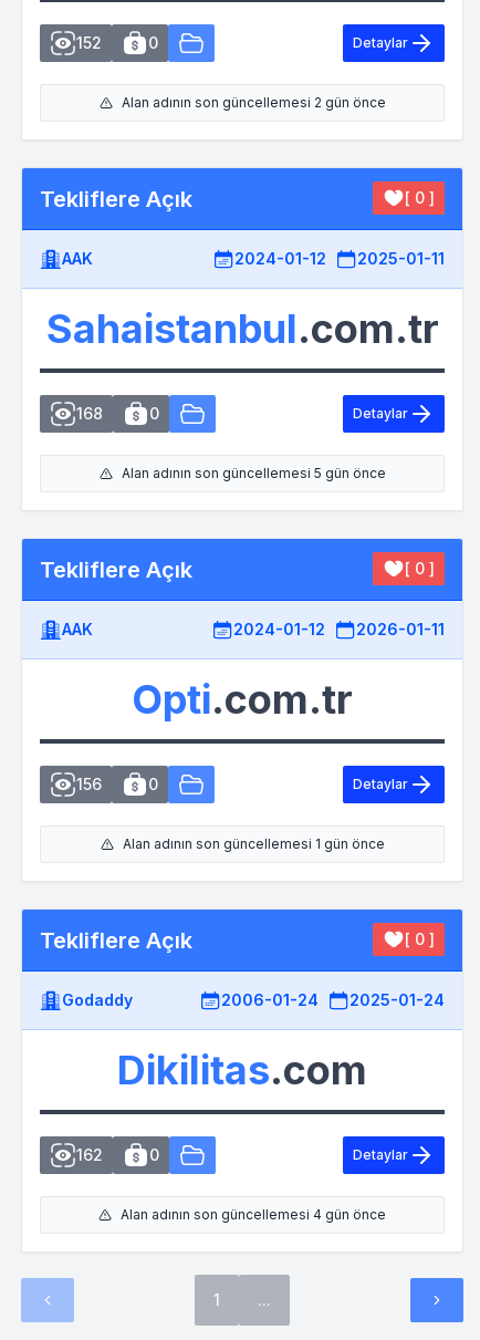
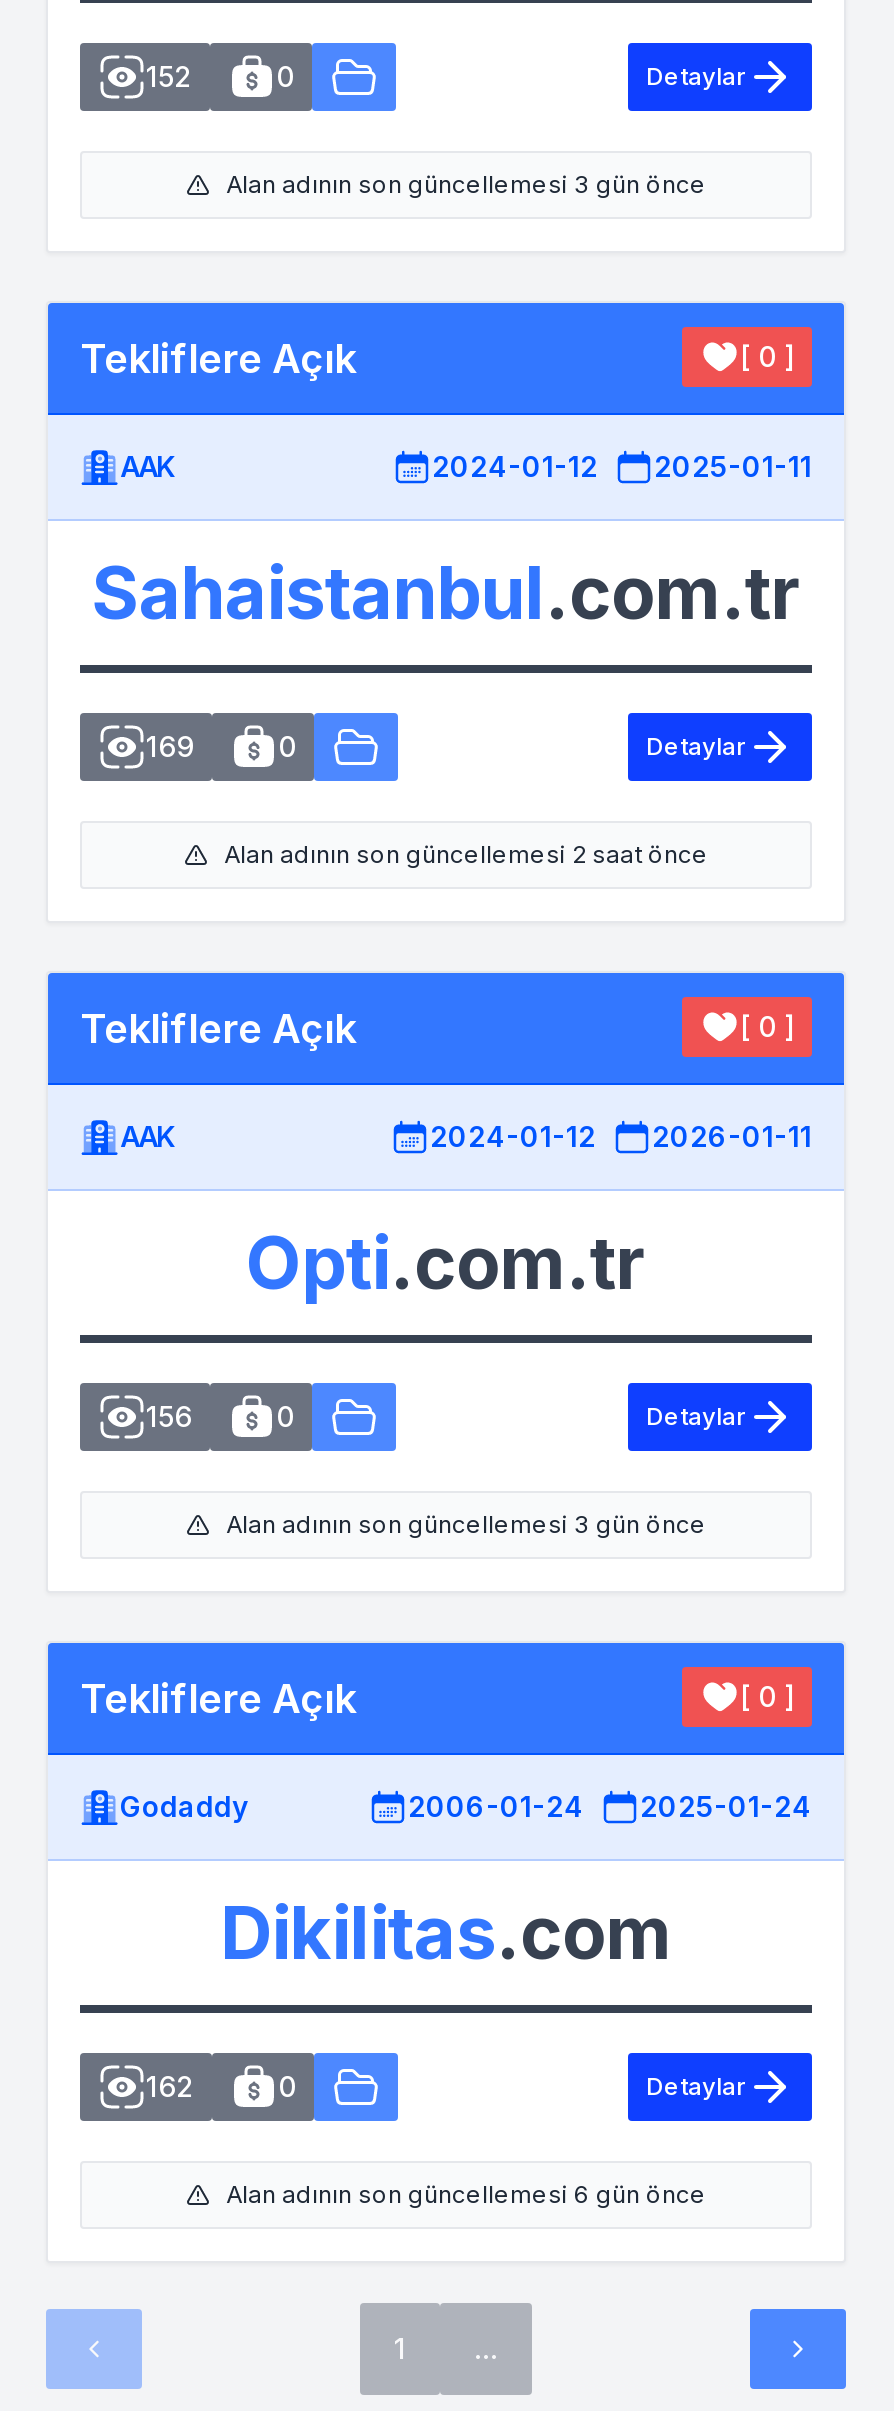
[121,94,385,111] Alan adının son güncellemesi 2 gün önce -> [226,169,706,199] Alan adının son güncellemesi 3 gün önce
[76,404,103,423] 168 -> [146,729,194,763] 169
[121,465,385,481] Alan adının son güncellemesi 5 gün önce -> [224,839,708,869] Alan adının son güncellemesi 2 saat önce
[122,835,384,852] Alan adının son güncellemesi 1 gün önce -> [226,1509,706,1539] Alan adının son güncellemesi 3 gün önce
[121,1206,386,1223] Alan adının son güncellemesi 4 gün önce -> [226,2179,706,2209] Alan adının son güncellemesi 6 gün önce

